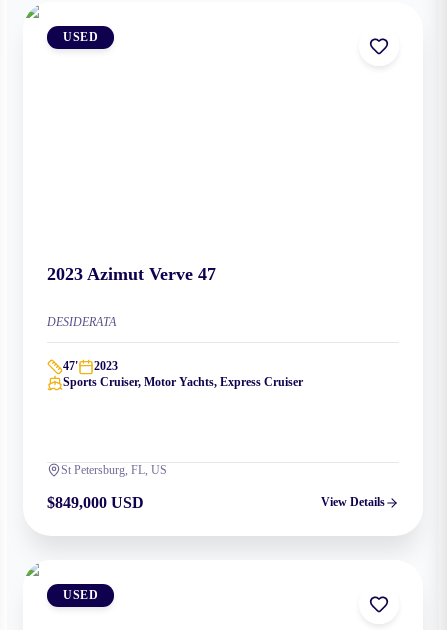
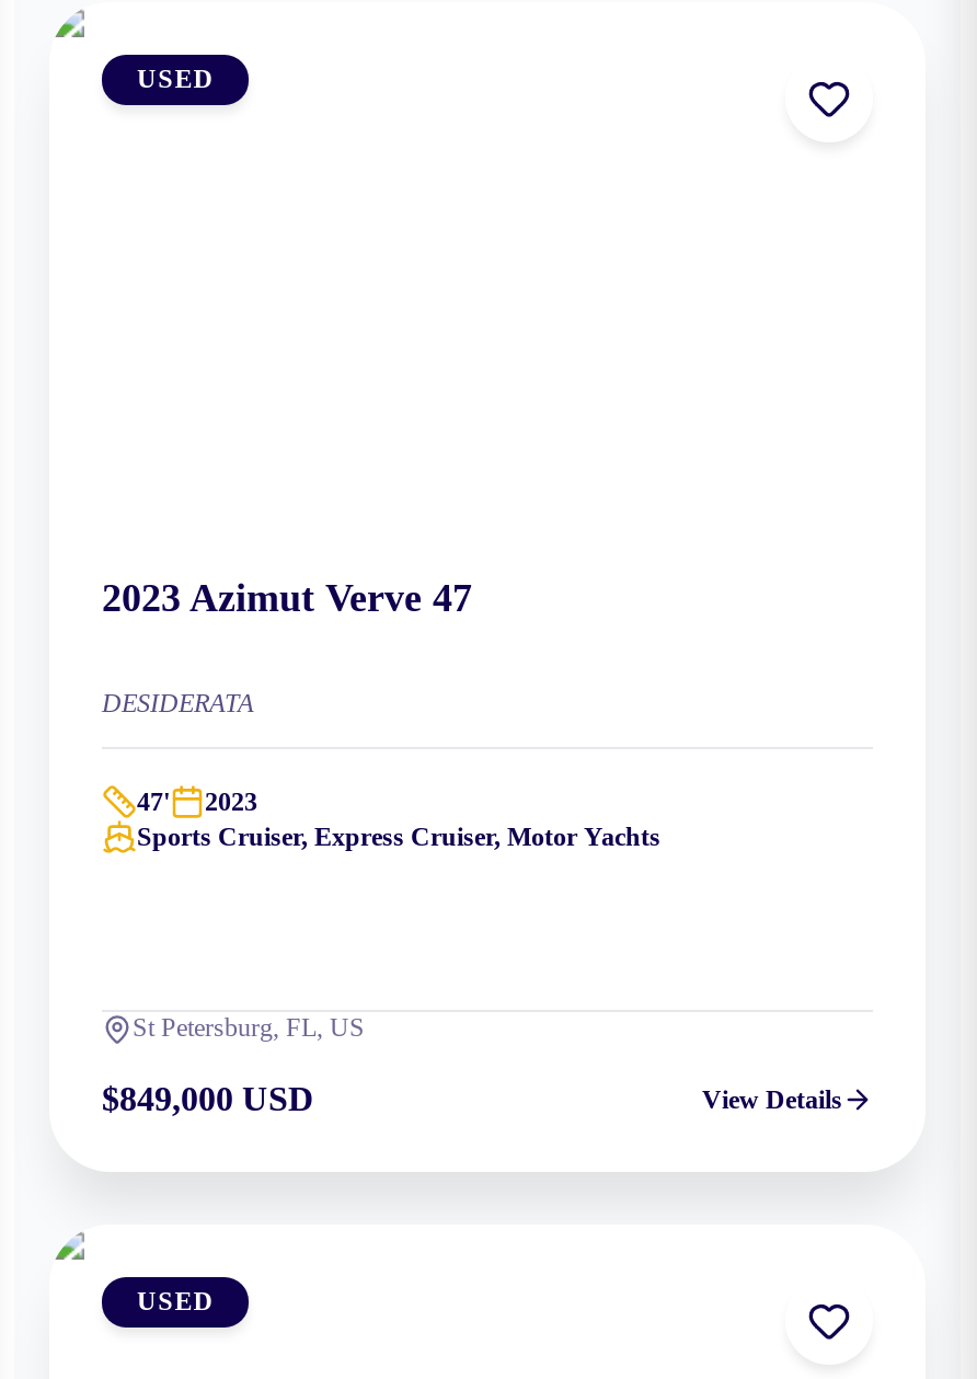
[63,375,303,389] Sports Cruiser, Motor Yachts, Express Cruiser -> [137,820,660,851] Sports Cruiser, Express Cruiser, Motor Yachts

